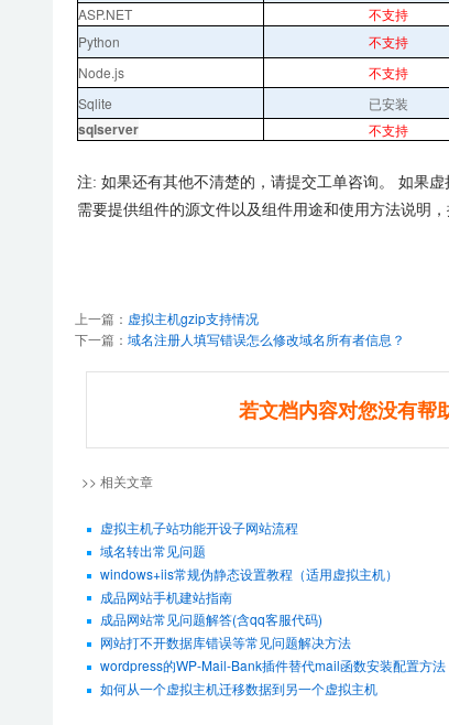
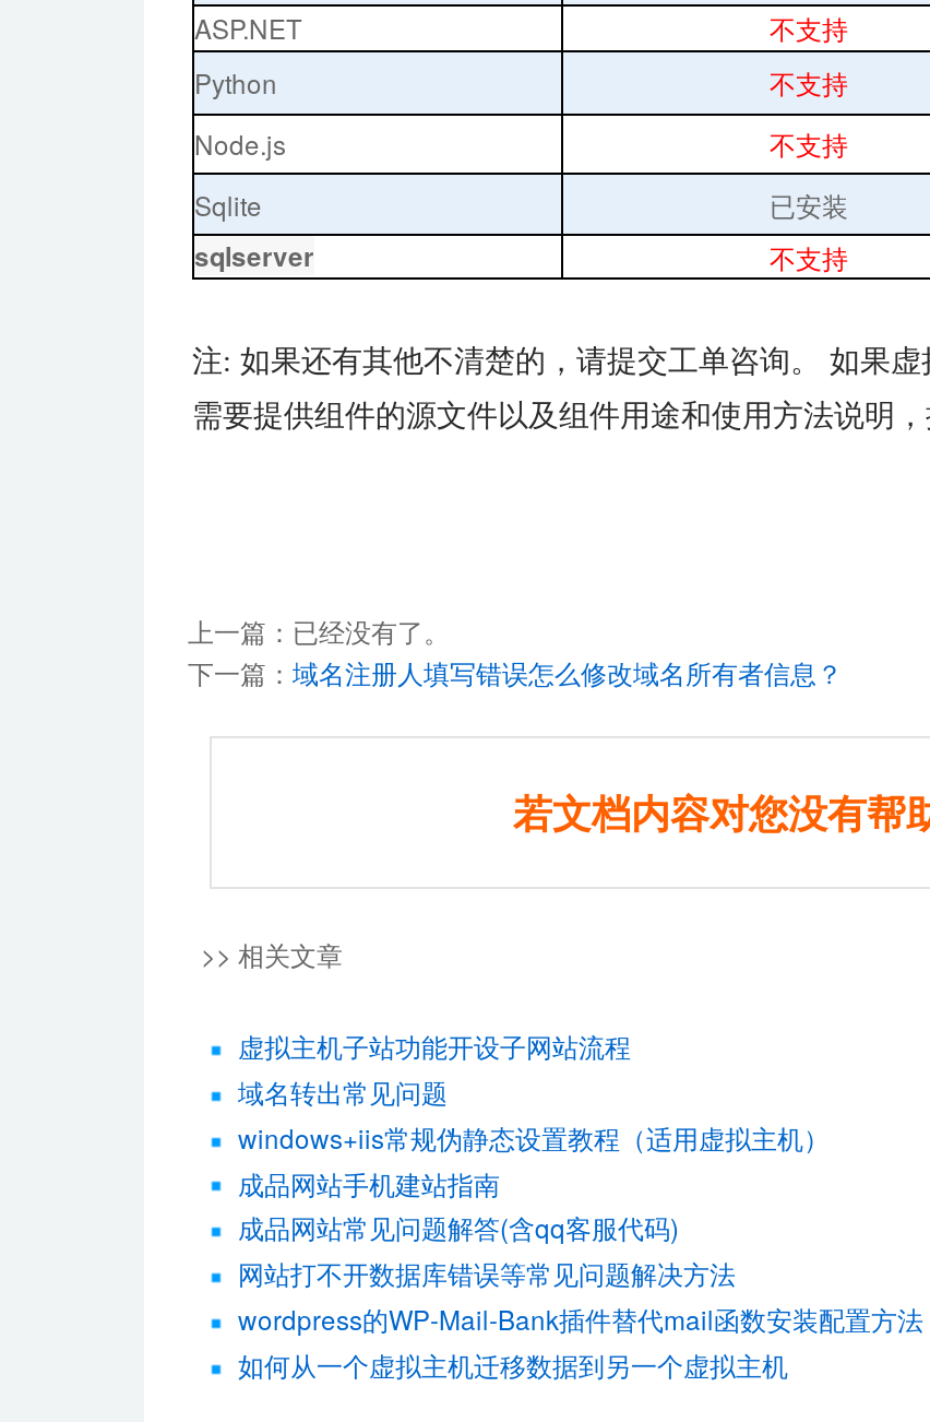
[75,309,259,327] 上一篇：虚拟主机gzip支持情况 -> [188,612,450,649] 上一篇：已经没有了。

